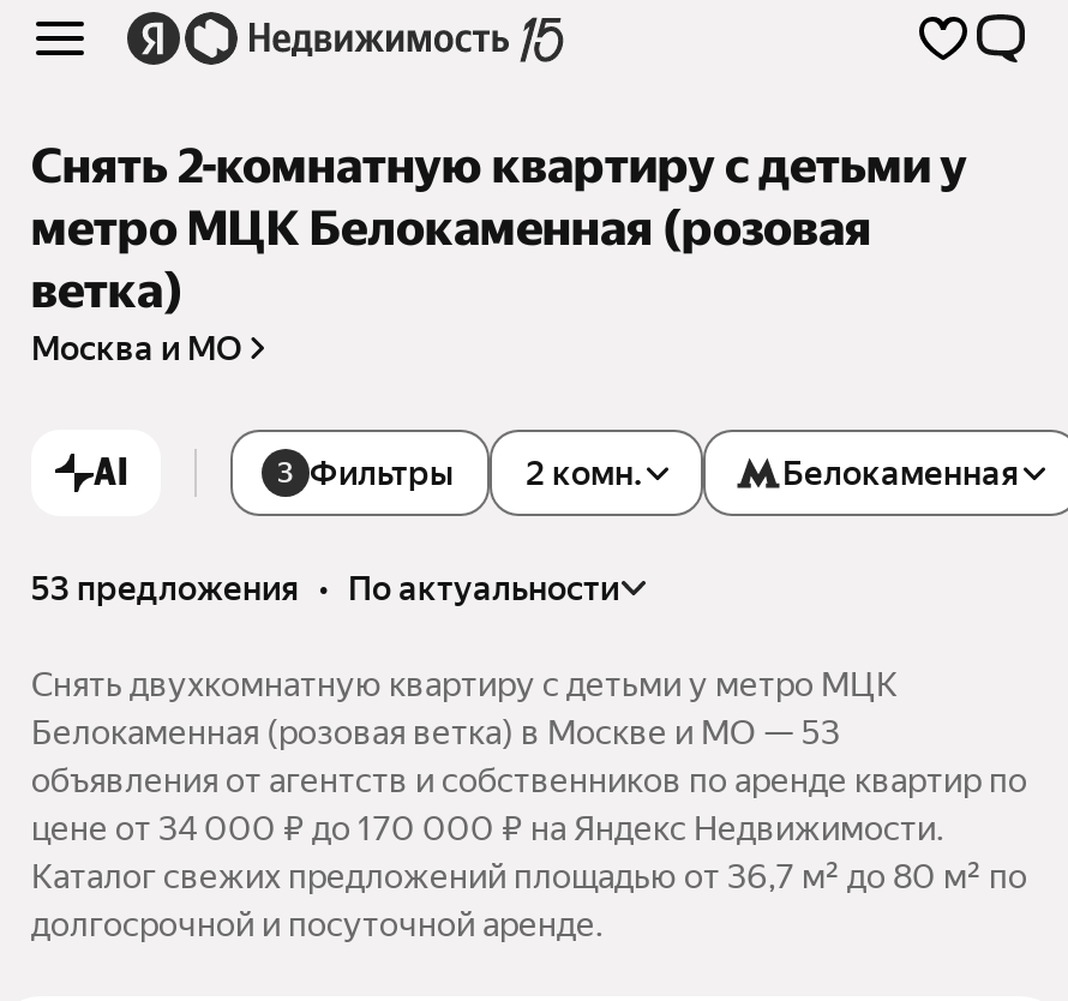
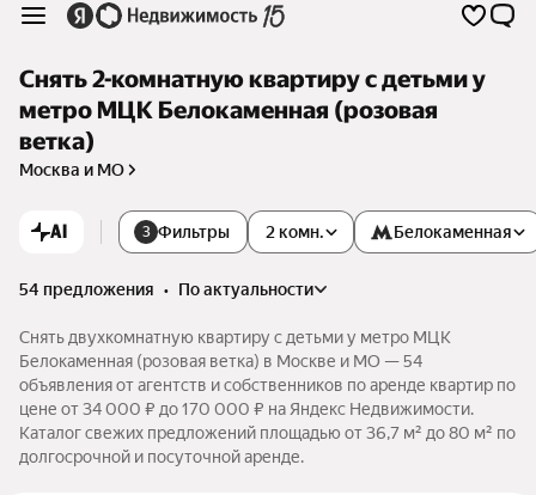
[31,569,619,608] 53 предложения • по актуальности -> [19,280,313,299] 54 предложения • по актуальности
[31,713,840,752] Белокаменная (розовая ветка) в Москве и МО — 53 -> [19,352,422,371] Белокаменная (розовая ветка) в Москве и МО — 54

